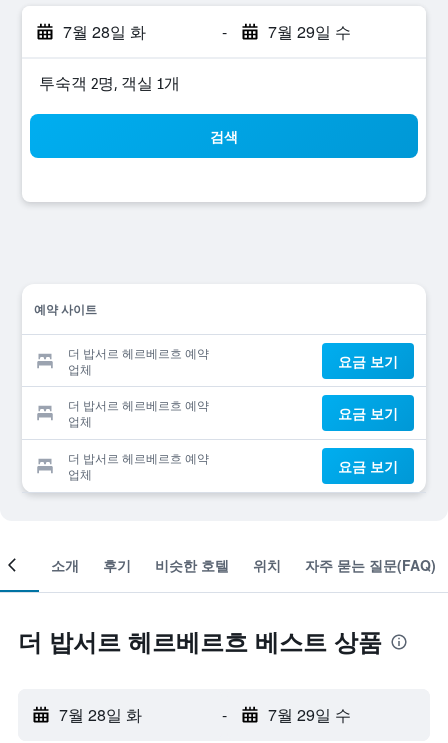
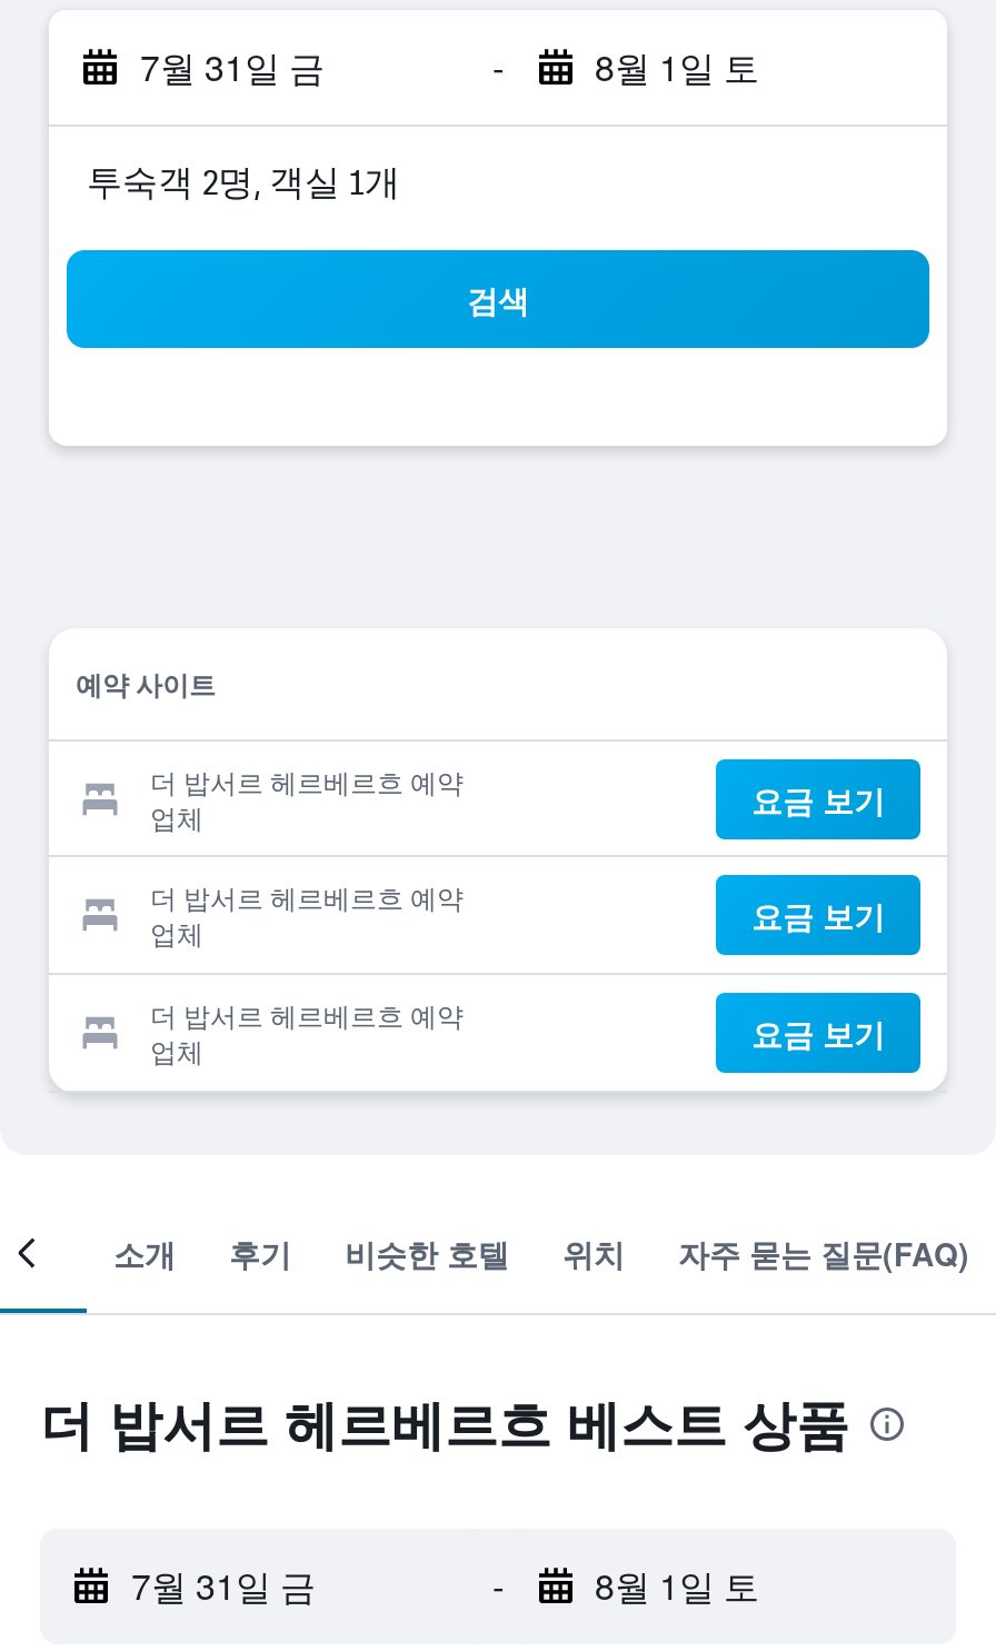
[63,20,146,43] 7월 28일 화 -> [140,41,325,92] 7월 31일 금
[267,20,350,43] 7월 29일 수 -> [595,41,759,92] 8월 1일 토
[59,703,142,726] 7월 28일 화 -> [131,1560,316,1611] 7월 31일 금
[267,703,350,726] 7월 29일 수 -> [595,1560,759,1611] 8월 1일 토

